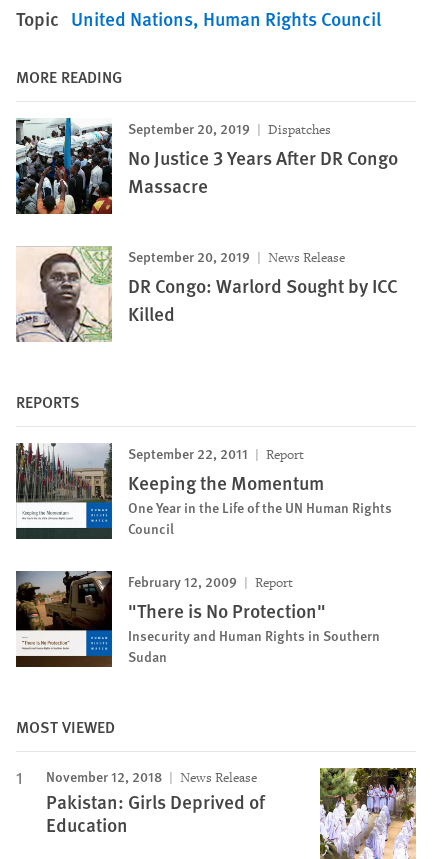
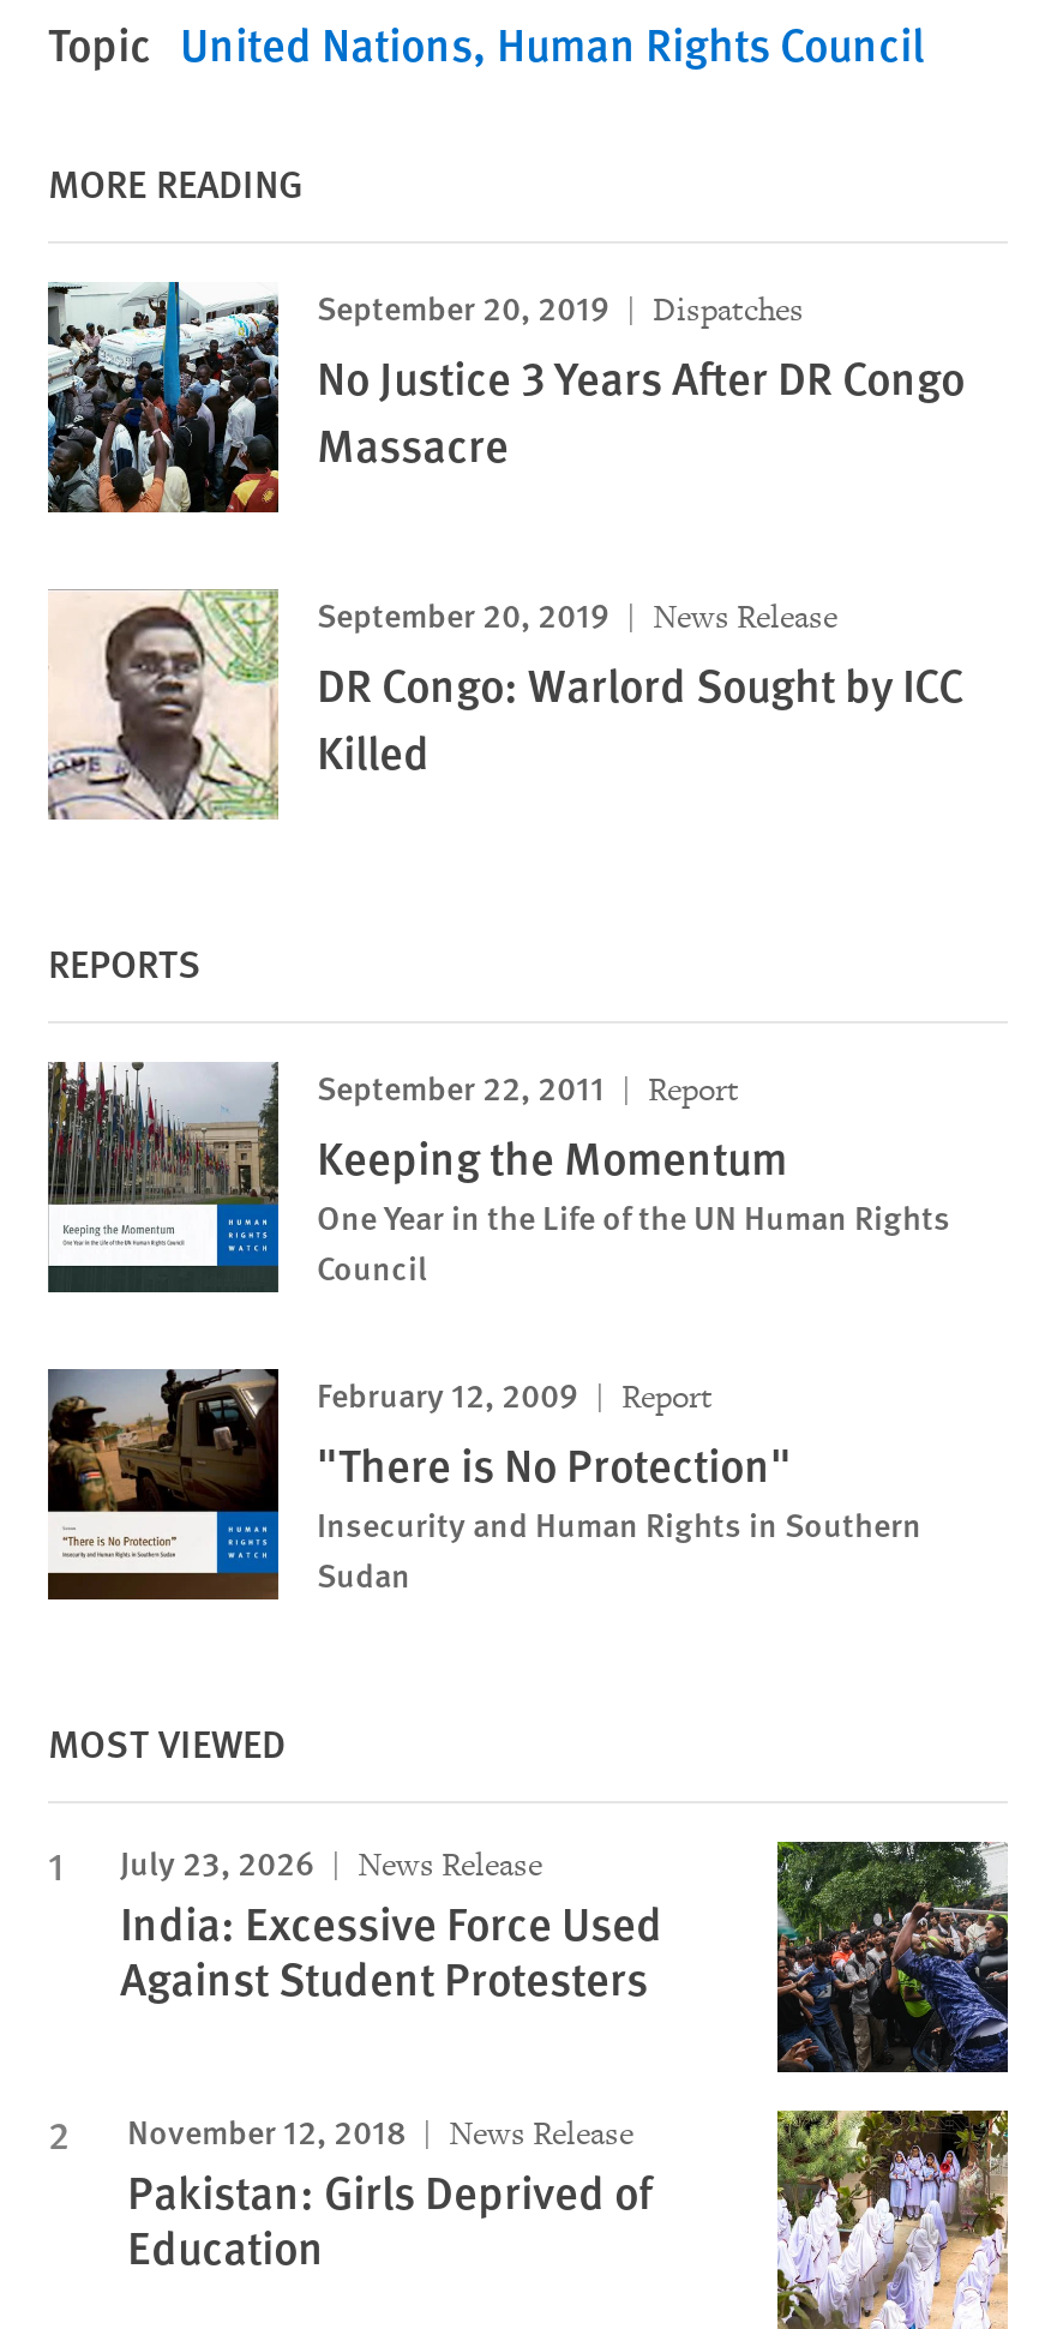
none -> [120,1837,662,2010] July 23, 2026 | News Release | India: Excessive Force Used | Against Student Protesters
none -> [775,1839,1010,2075] [image]

